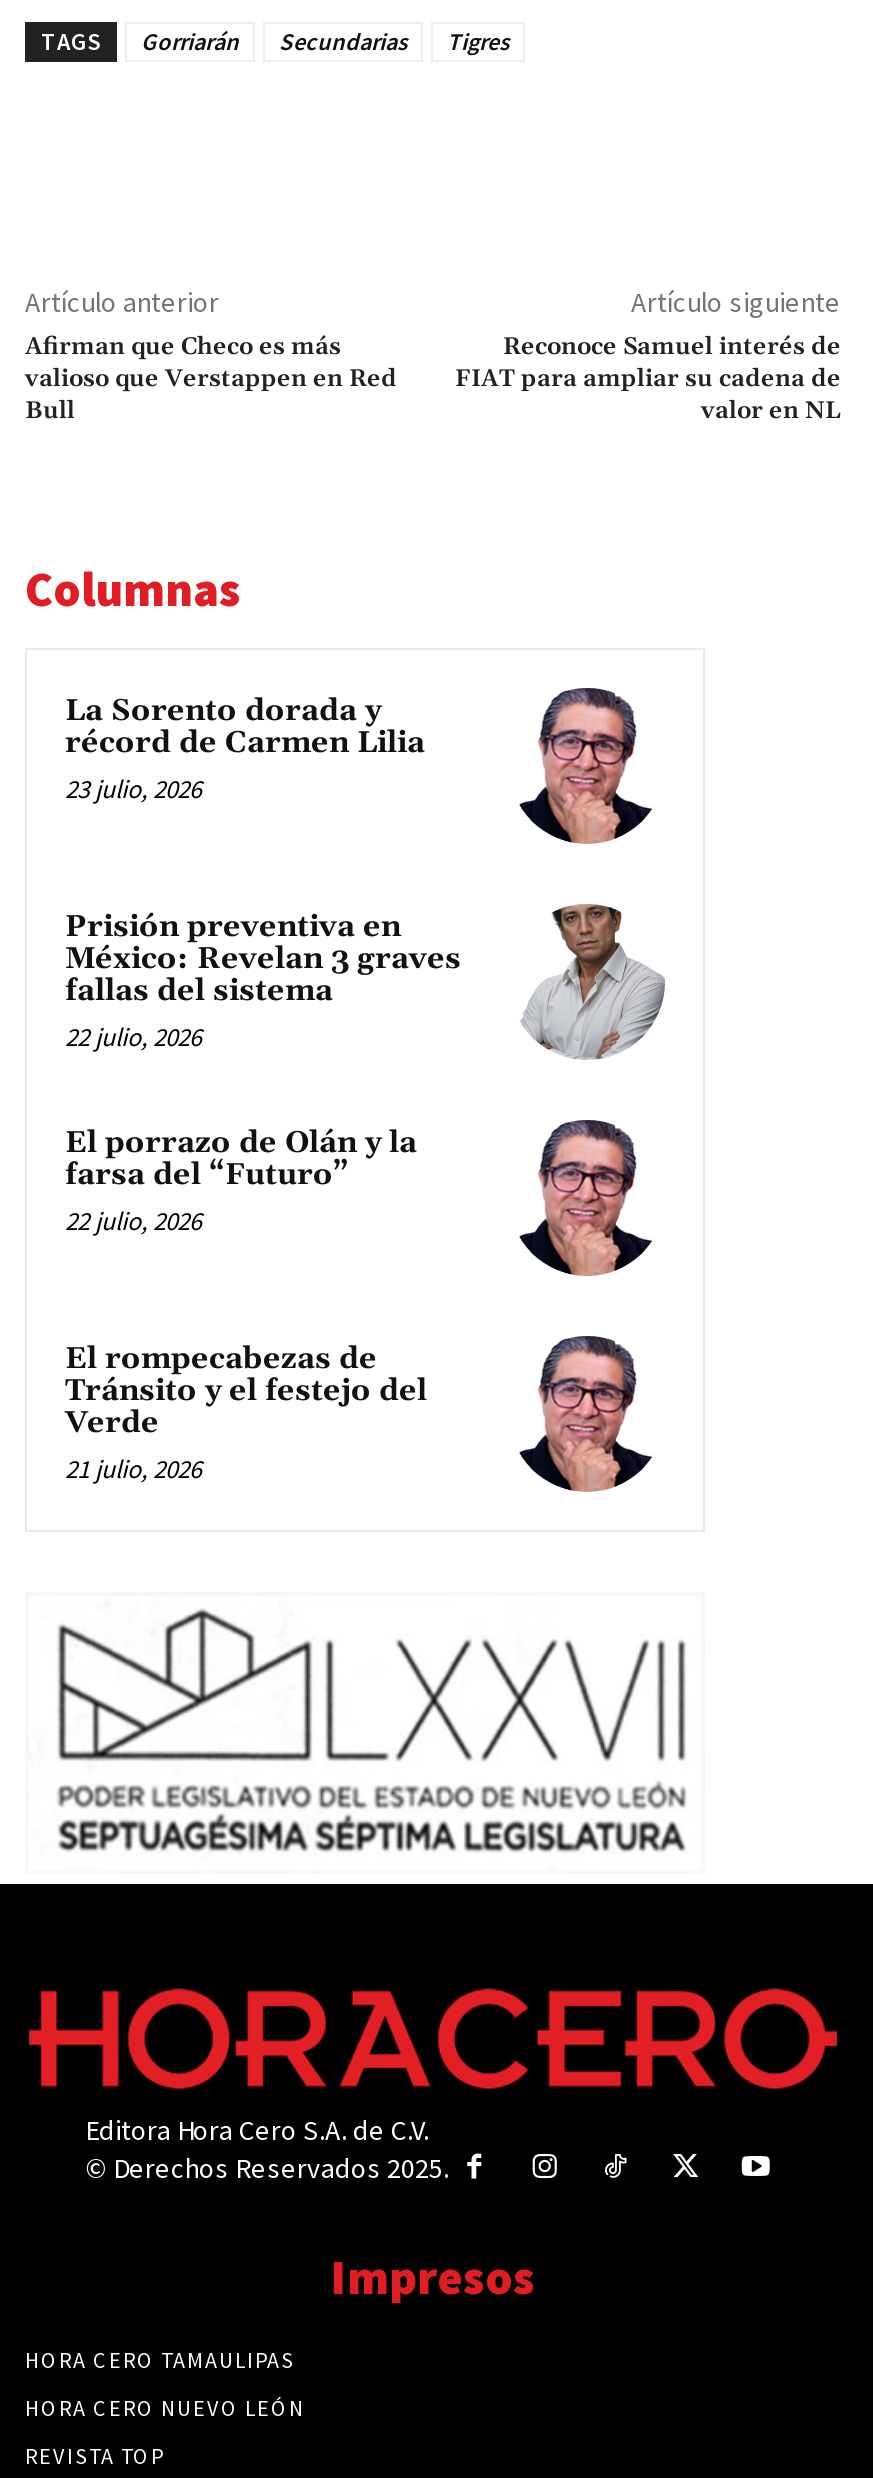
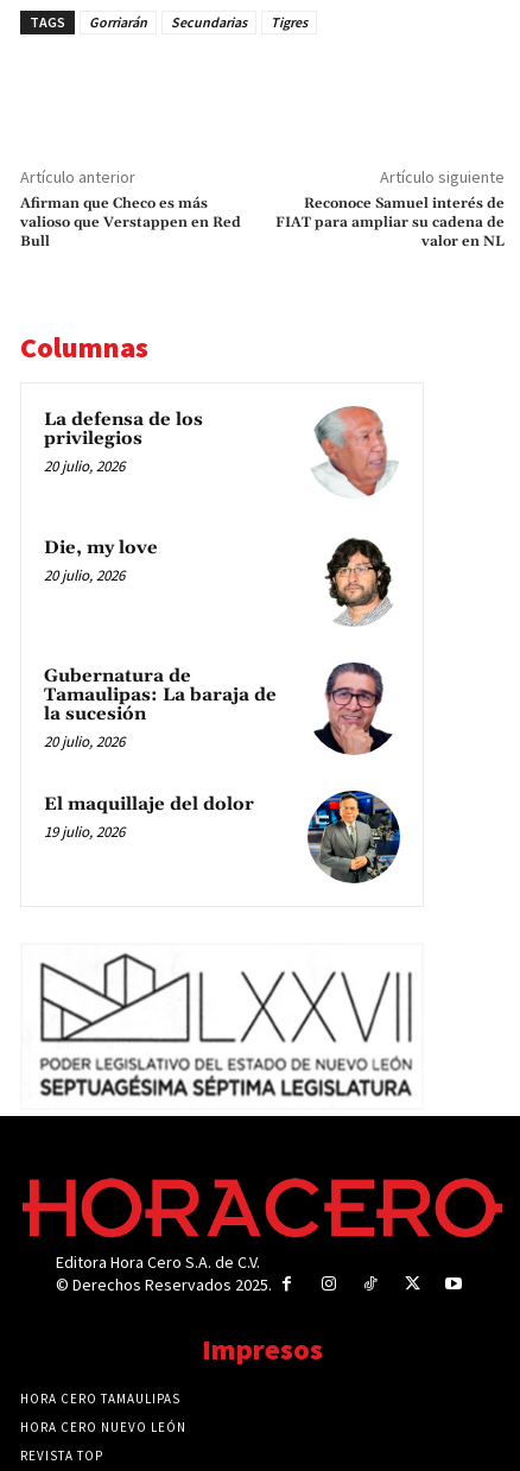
[65,692,425,806] La Sorento dorada y | récord de Carmen Lilia | 23 julio, 2026 -> [44,409,203,476] La defensa de los | privilegios | 20 julio, 2026
[519,686,659,844] [image] -> [311,406,399,497] [image]
[65,908,461,1054] Prisión preventiva en | México: Revelan 3 graves | fallas del sistema | 22 julio, 2026 -> [44,537,158,586] Die, my love | 20 julio, 2026
[521,902,667,1058] [image] -> [316,534,400,624] [image]
[65,1124,417,1238] El porrazo de Olán y la | farsa del “Futuro” | 22 julio, 2026 -> [44,665,277,752] Gubernatura de | Tamaulipas: La baraja de | la sucesión | 20 julio, 2026
[65,1340,427,1486] El rompecabezas de | Tránsito y el festejo del | Verde | 21 julio, 2026 -> [44,793,254,842] El maquillaje del dolor | 19 julio, 2026
[509,1338,665,1492] [image] -> [306,792,401,884] [image]

